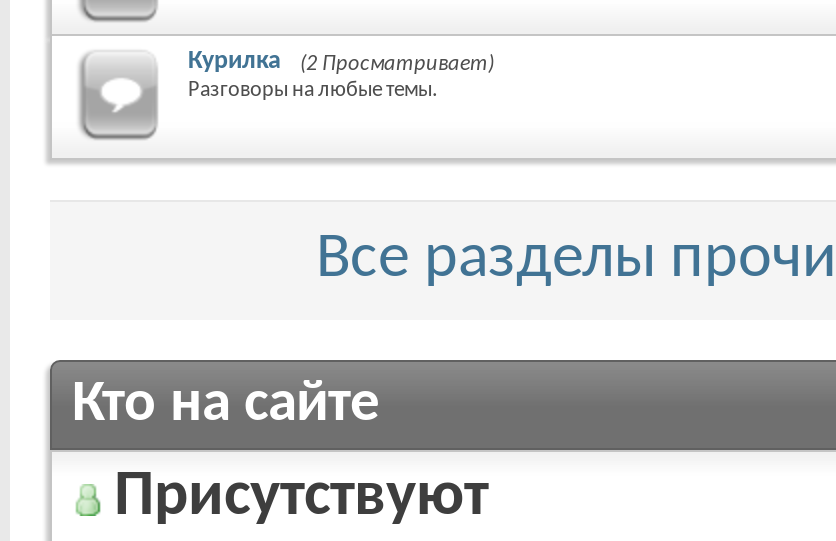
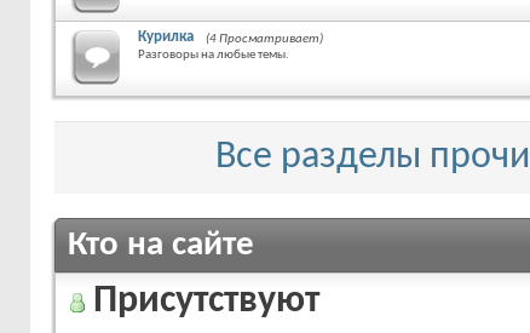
[300,54,494,76] (2 Просматривает) -> [206,33,323,46] (4 Просматривает)

